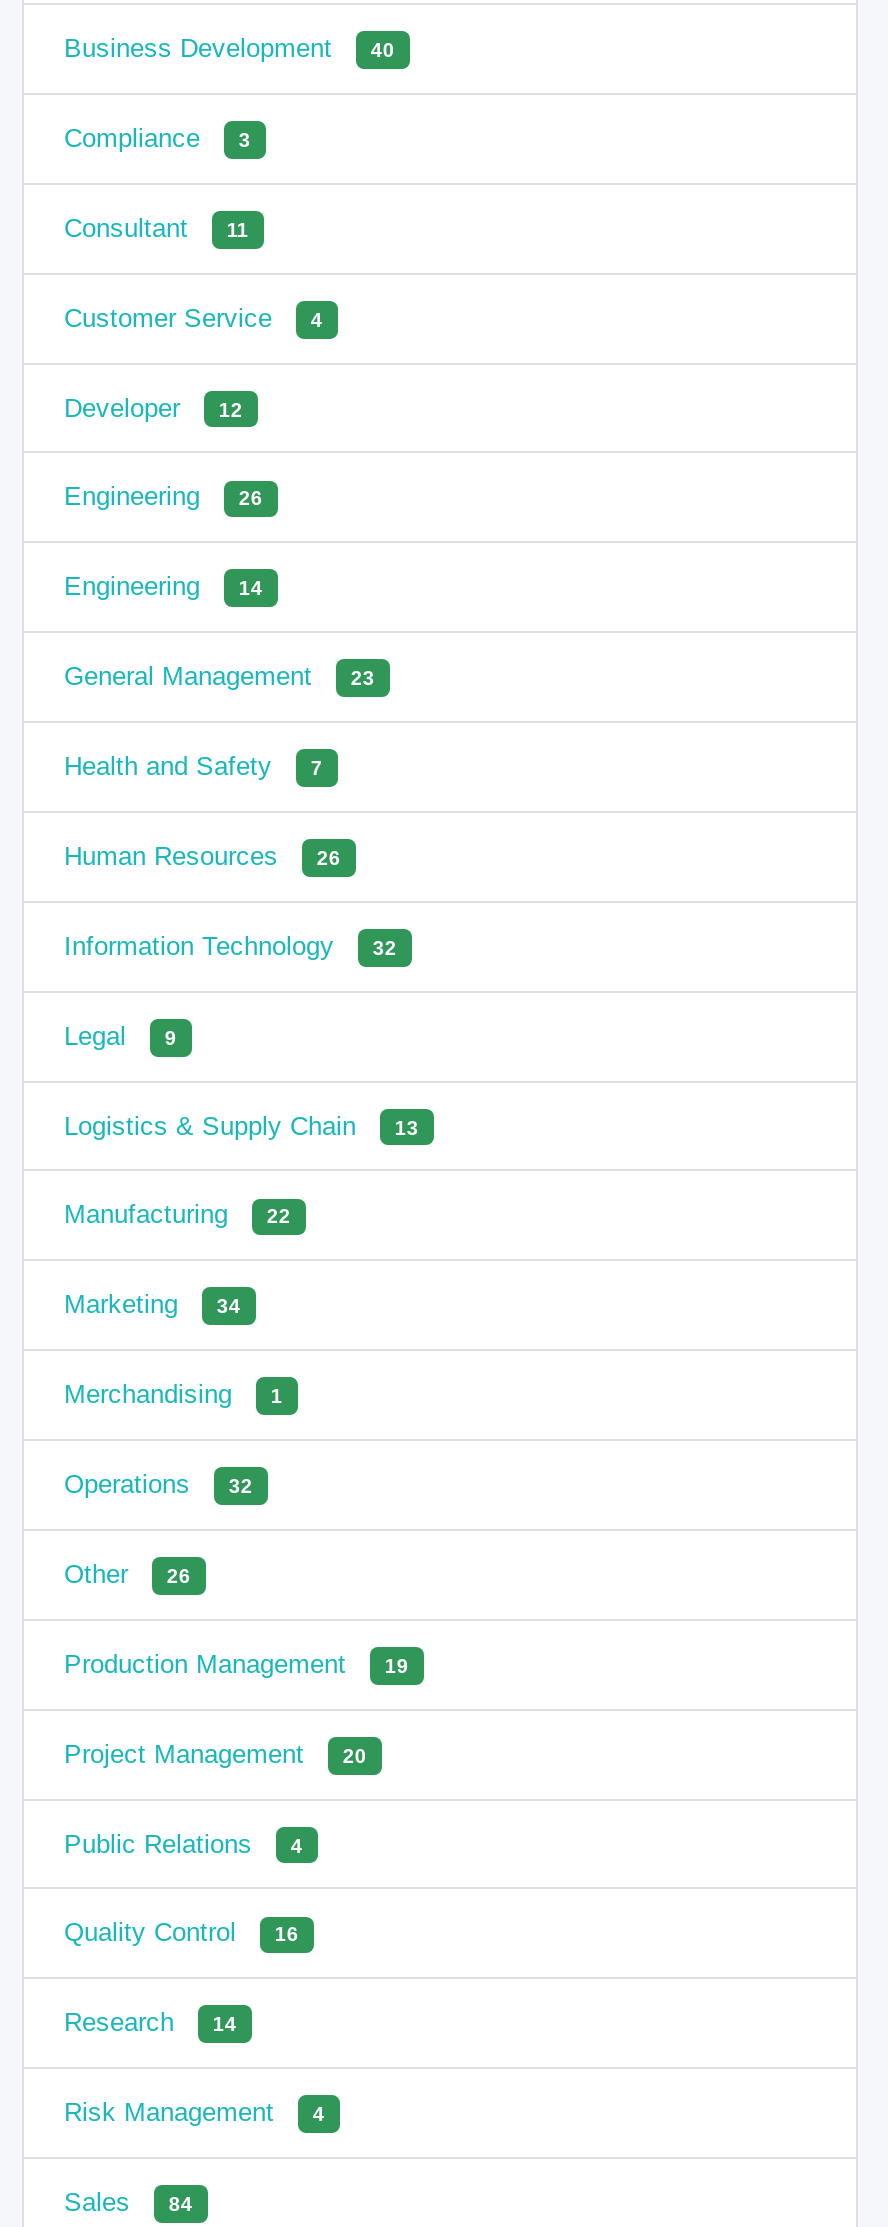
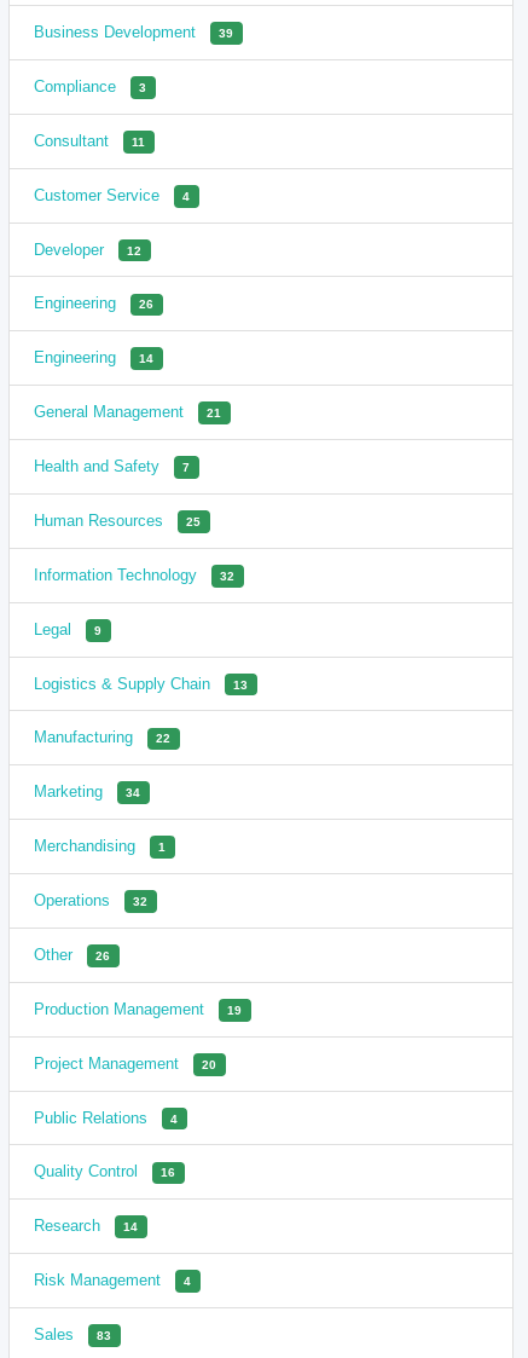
[64,33,395,63] Business Development 40 -> [34,23,234,41] Business Development 39
[64,661,375,691] General Management 23 -> [34,403,221,421] General Management 21
[64,841,341,871] Human Resources 26 -> [34,512,201,530] Human Resources 25
[64,2187,193,2217] Sales 84 -> [34,1325,112,1344] Sales 83

